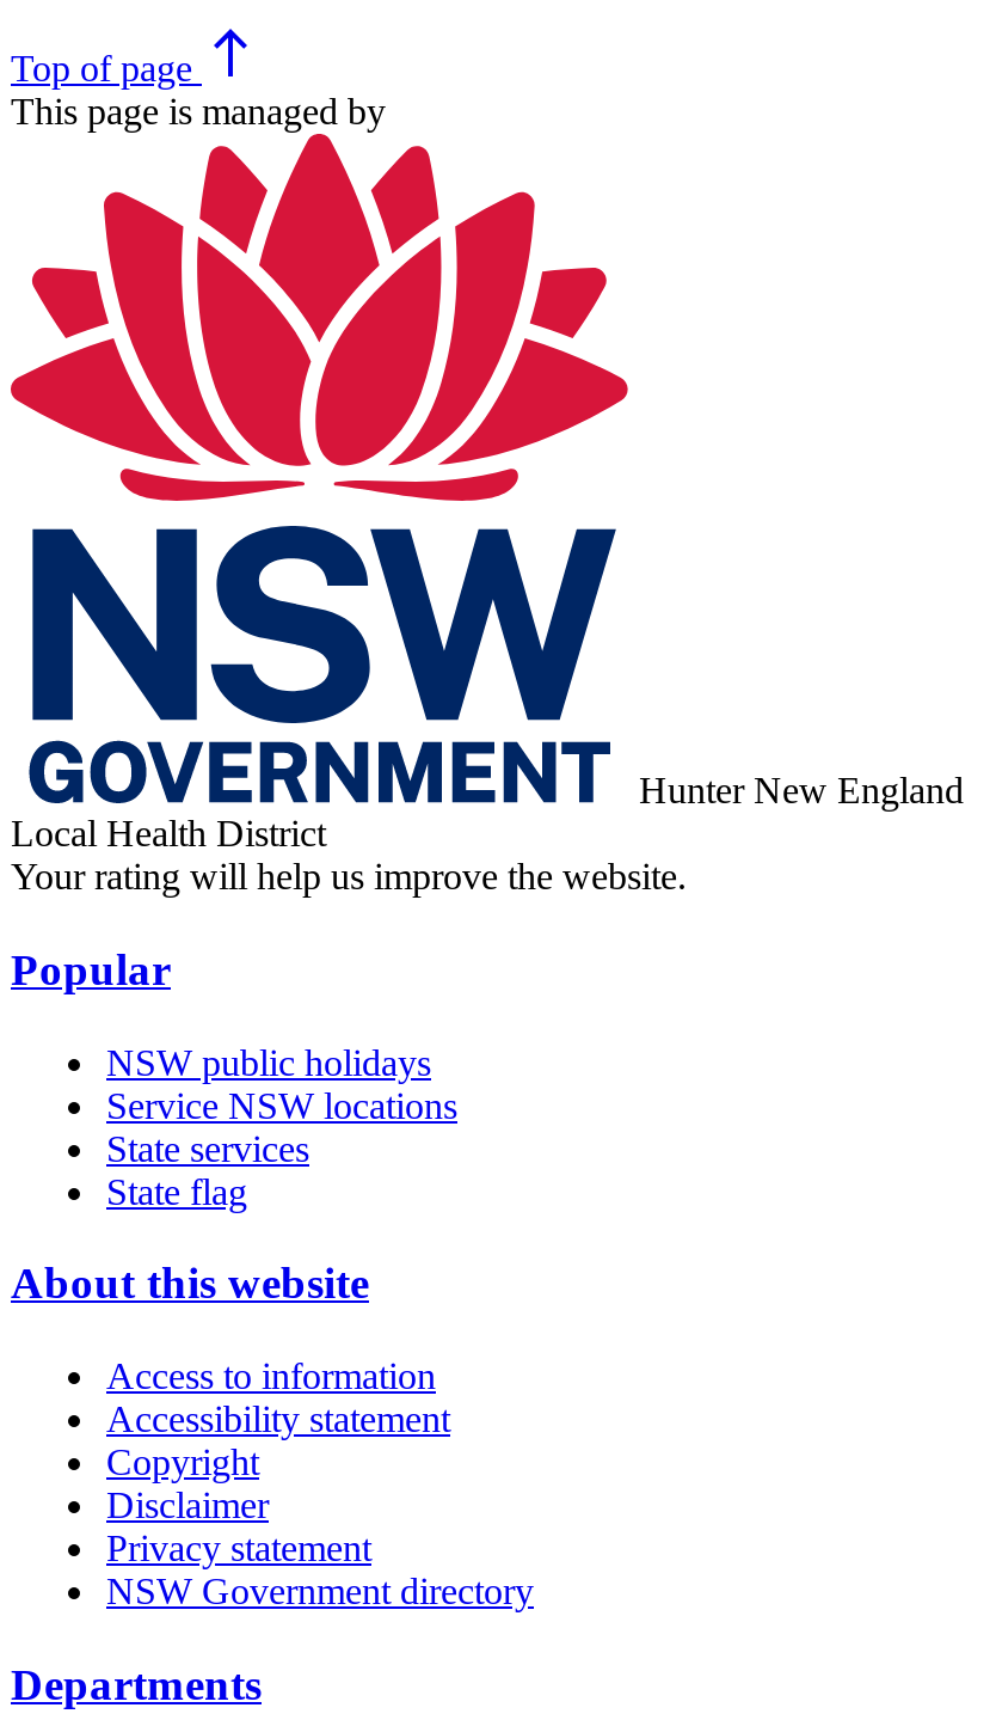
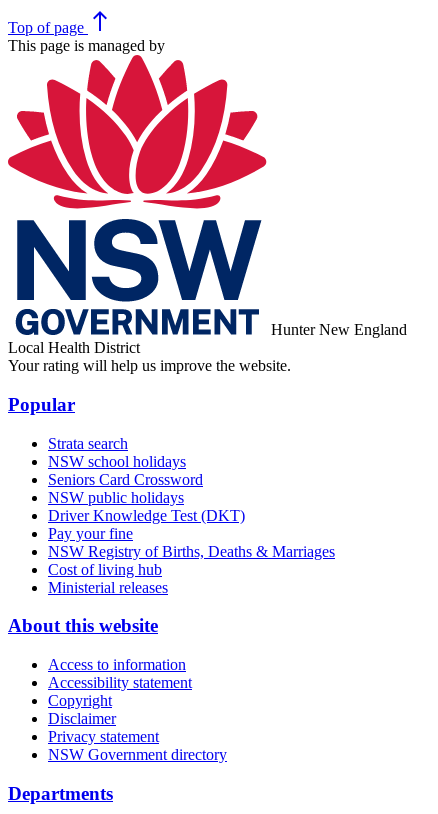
none -> [48,435,203,488] Strata search | NSW school holidays | Seniors Card Crossword
[106,1085,457,1211] Service NSW locations | State services | State flag -> [48,507,335,596] Driver Knowledge Test (DKT) | Pay your fine | NSW Registry of Births, Deaths & Marriages | Cost of living hub | Ministerial releases

